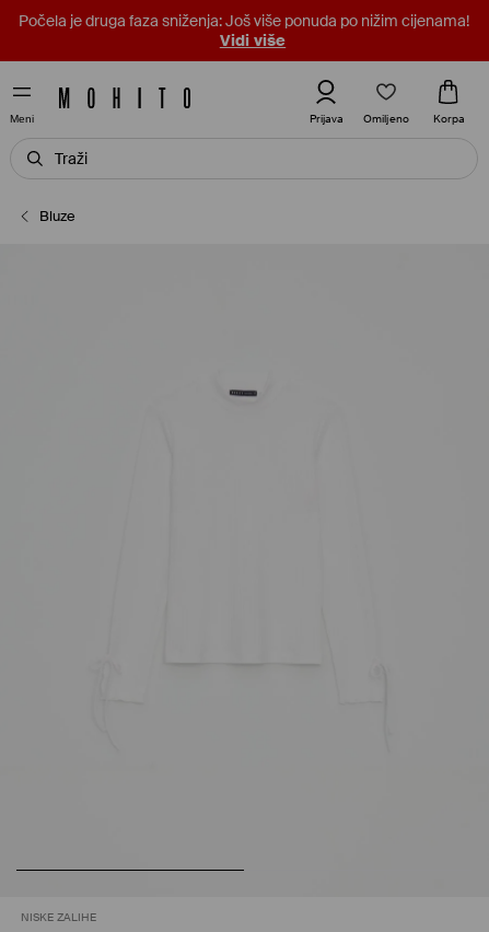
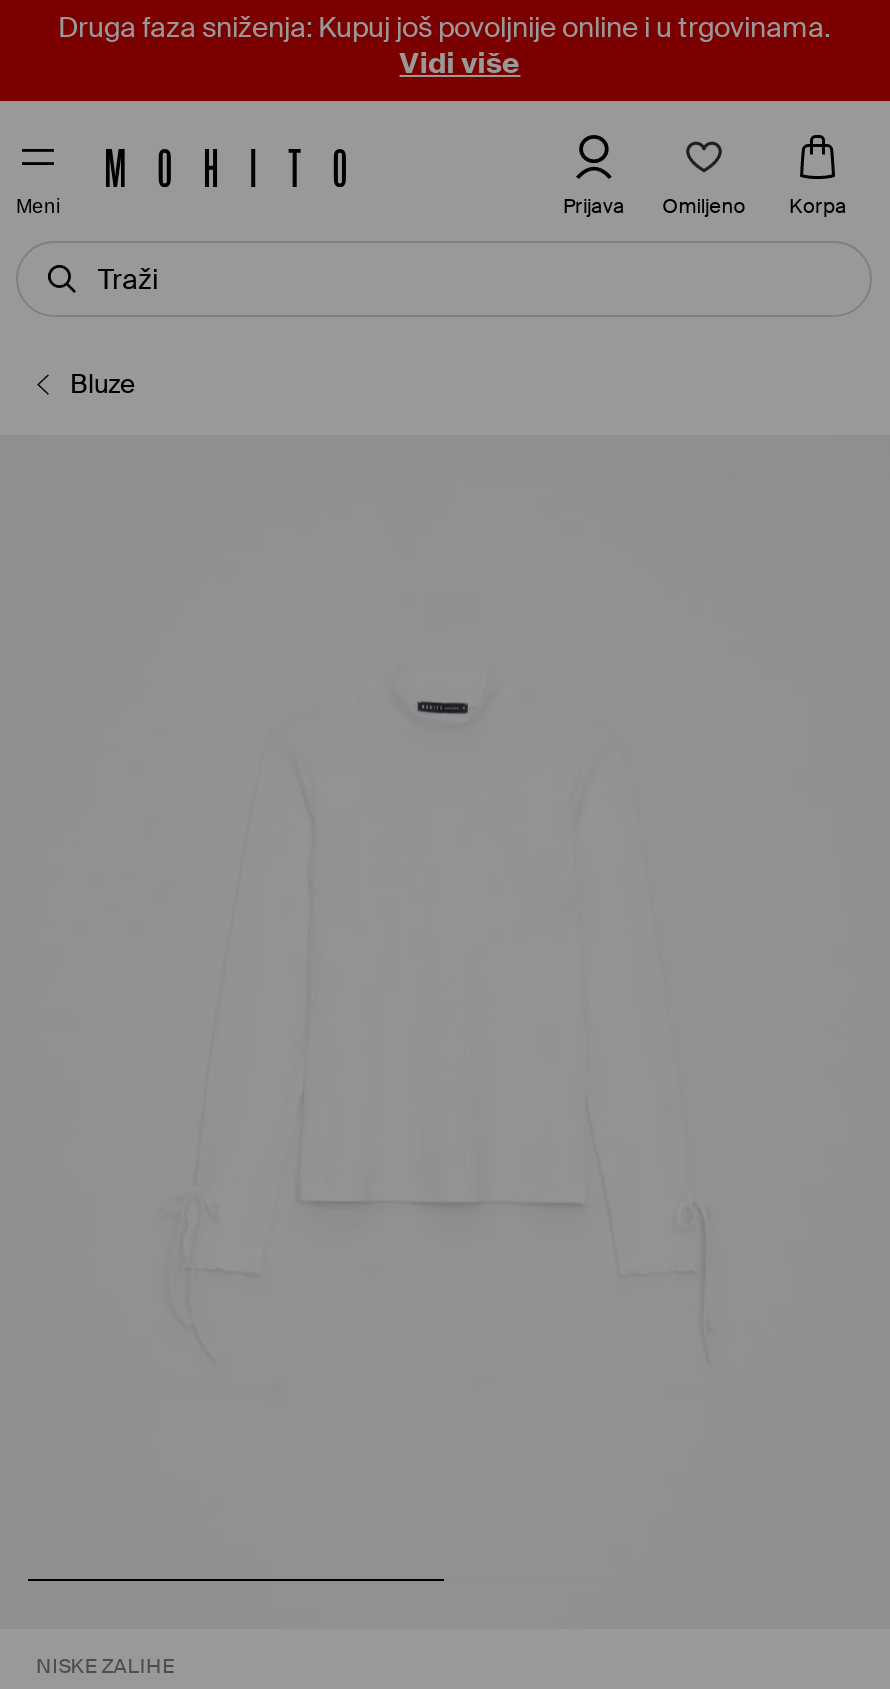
[19,11,469,31] Počela je druga faza sniženja: Još više ponuda po nižim cijenama! -> [58,9,830,45] Druga faza sniženja: Kupuj još povoljnije online i u trgovinama.

